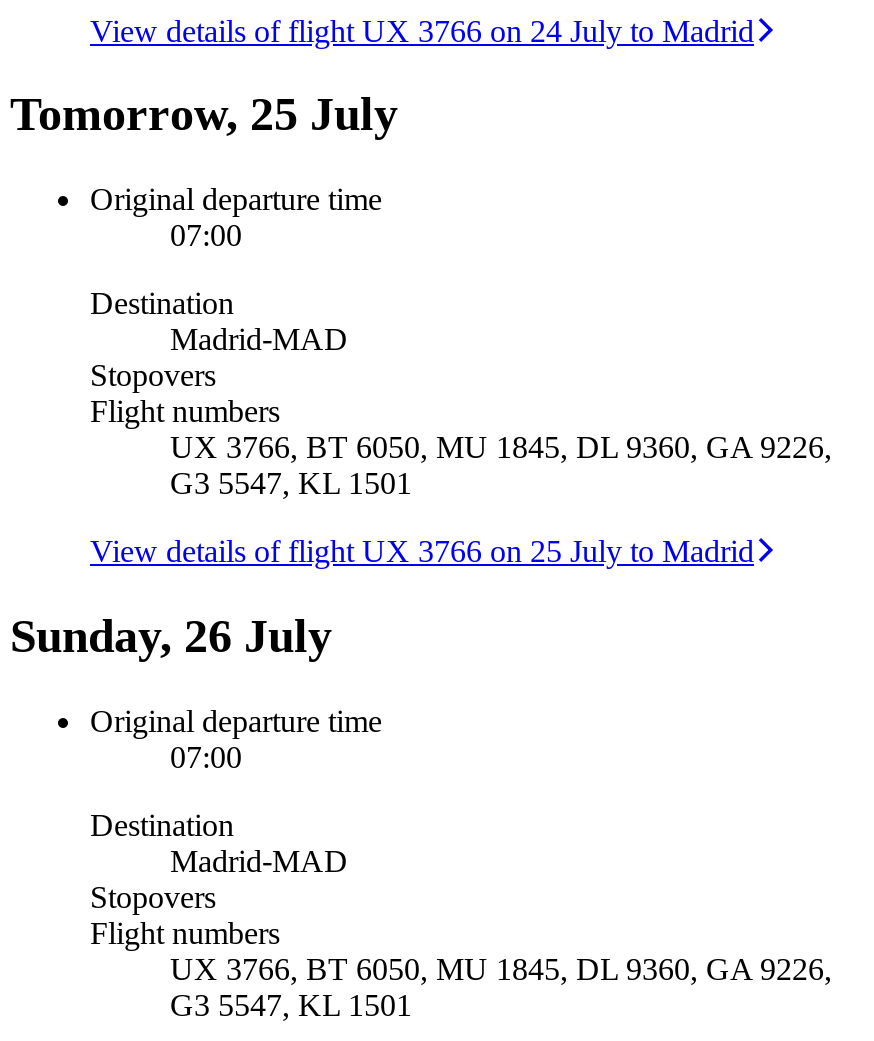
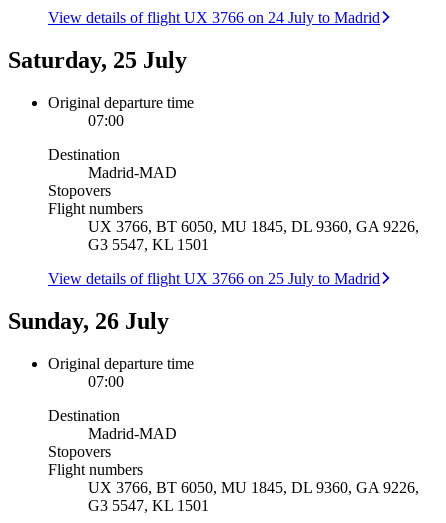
[10,89,398,141] Tomorrow, 25 July -> [8,47,187,73] Saturday, 25 July

